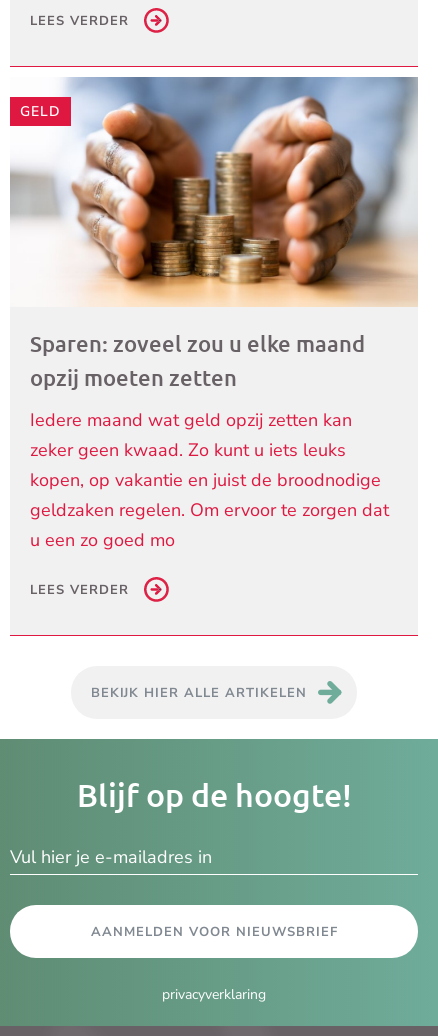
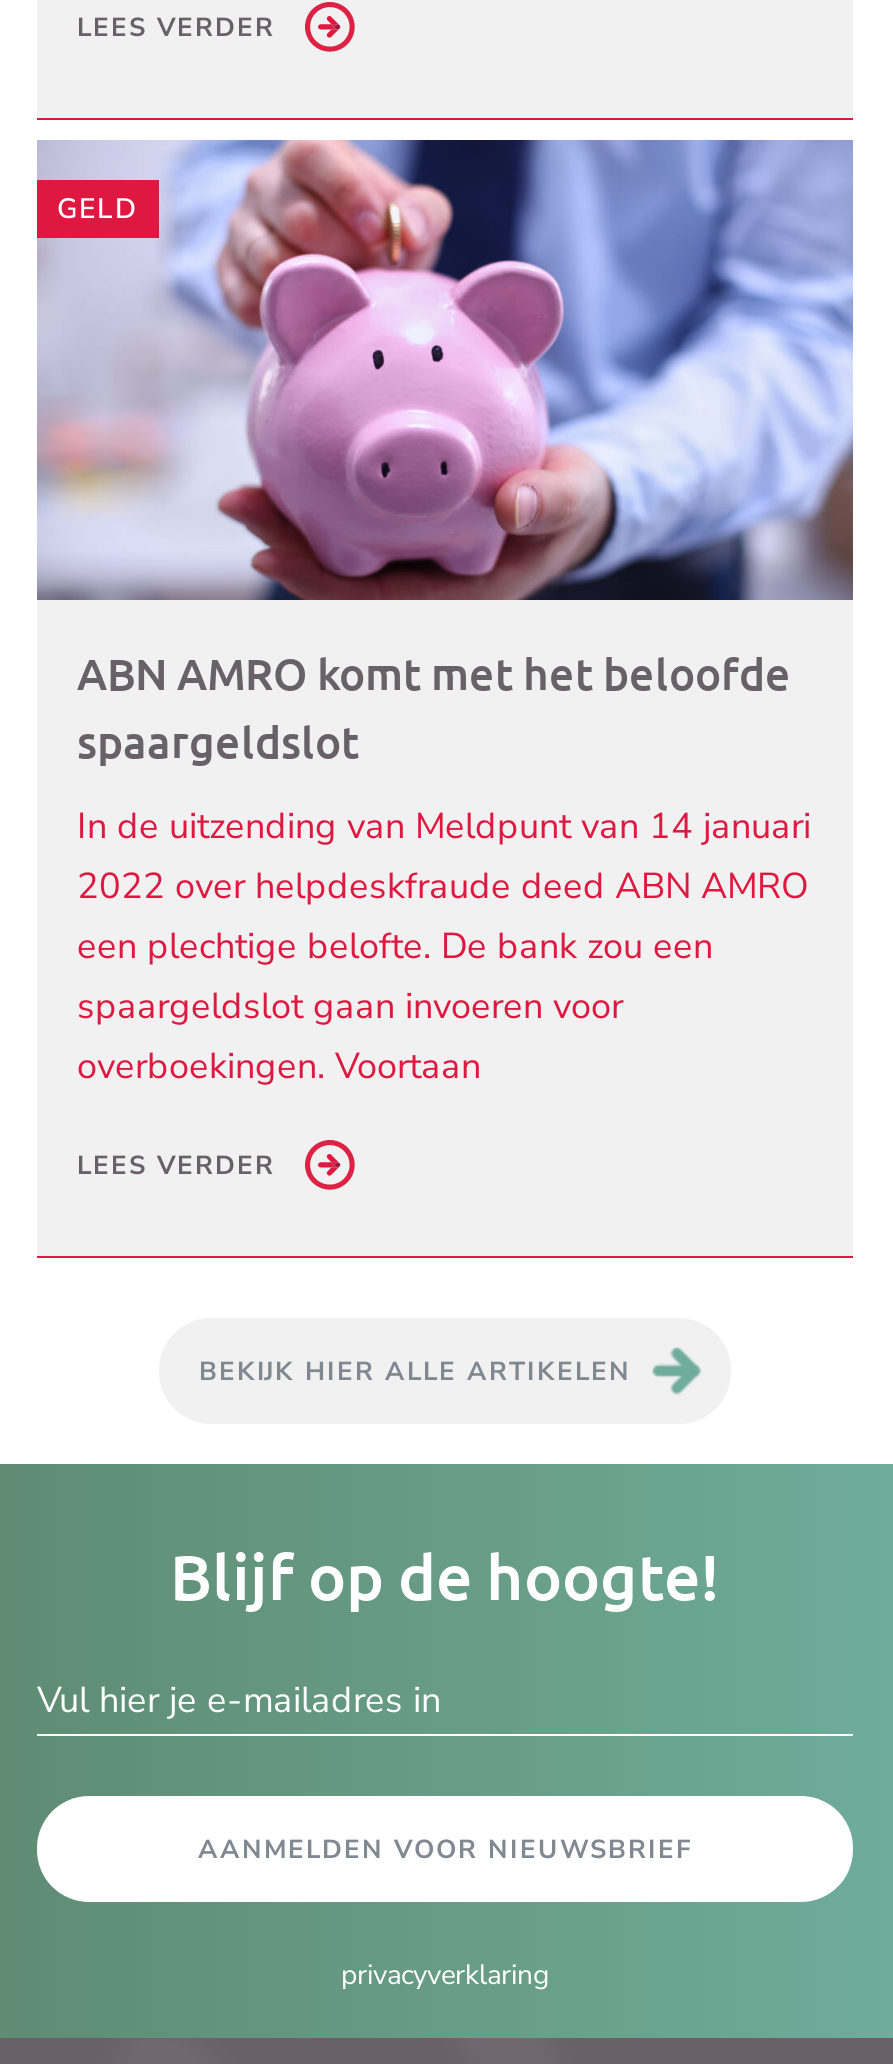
[10,76,418,391] [image] | Sparen: zoveel zou u elke maand | opzij moeten zetten -> [35,139,855,767] [image] | ABN AMRO komt met het beloofde | spaargeldslot
[30,408,389,552] Iedere maand wat geld opzij zetten kan | zeker geen kwaad. Zo kunt u iets leuks | kopen, op vakantie en juist de broodnodige | geldzaken regelen. Om ervoor te zorgen dat | u een zo goed mo -> [77,801,811,1089] In de uitzending van Meldpunt van 14 januari | 2022 over helpdeskfraude deed ABN AMRO | een plechtige belofte. De bank zou een | spaargeldslot gaan invoeren voor | overboekingen. Voortaan

